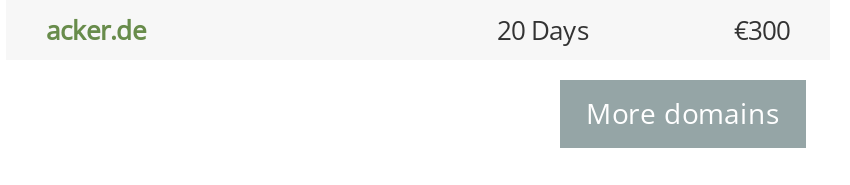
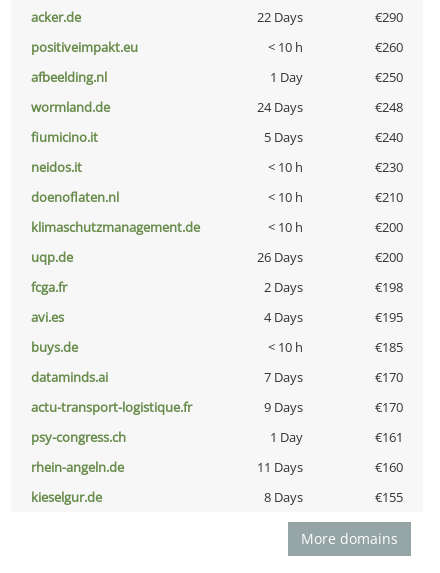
[497,12,790,48] 20 Days | €300 -> [31,8,403,506] 22 Days | €290 | positiveimpakt.eu | < 10 h | €260 | afbeelding.nl | 1 Day | €250 | wormland.de | 24 Days | €248 | fiumicino.it | 5 Days | €240 | neidos.it | < 10 h | €230 | doenoflaten.nl | < 10 h | €210 | klimaschutzmanagement.de | < 10 h | €200 | uqp.de | 26 Days | €200 | fcga.fr | 2 Days | €198 | avi.es | 4 Days | €195 | buys.de | < 10 h | €185 | dataminds.ai | 7 Days | €170 | actu-transport-logistique.fr | 9 Days | €170 | psy-congress.ch | 1 Day | €161 | rhein-angeln.de | 11 Days | €160 | kieselgur.de | 8 Days | €155

